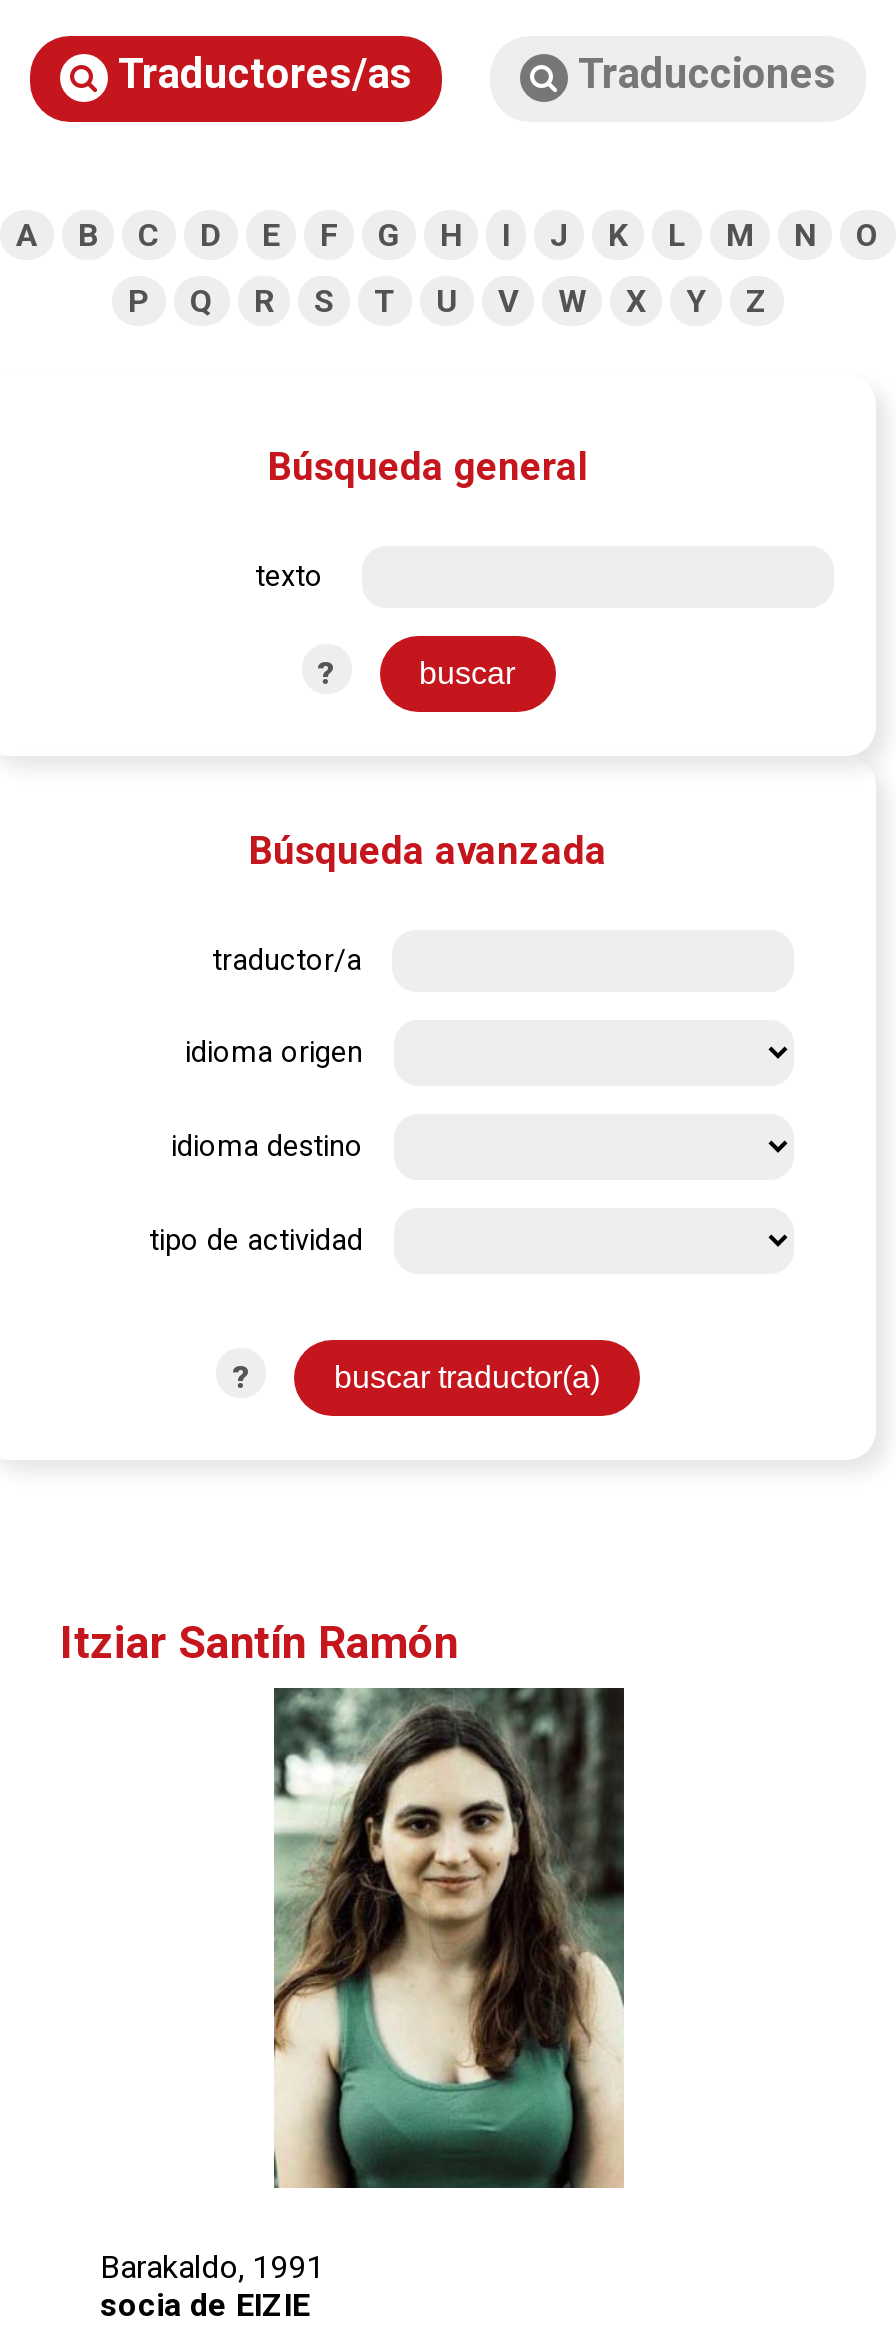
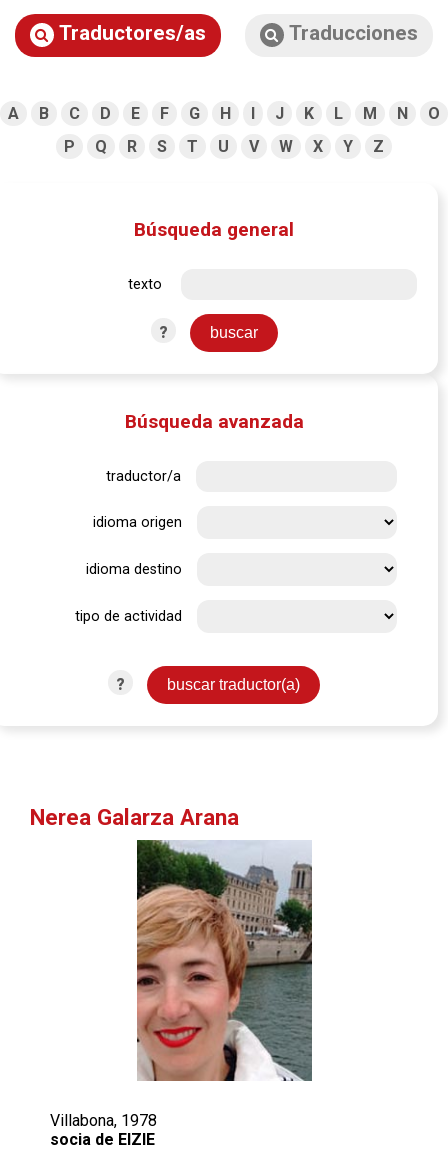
[60,1617,458,1669] Itziar Santín Ramón -> [30,804,239,830] Nerea Galarza Arana
[100,1686,626,2285] [image] | Barakaldo, 1991 -> [50,840,313,1130] [image] | Villabona, 1978

